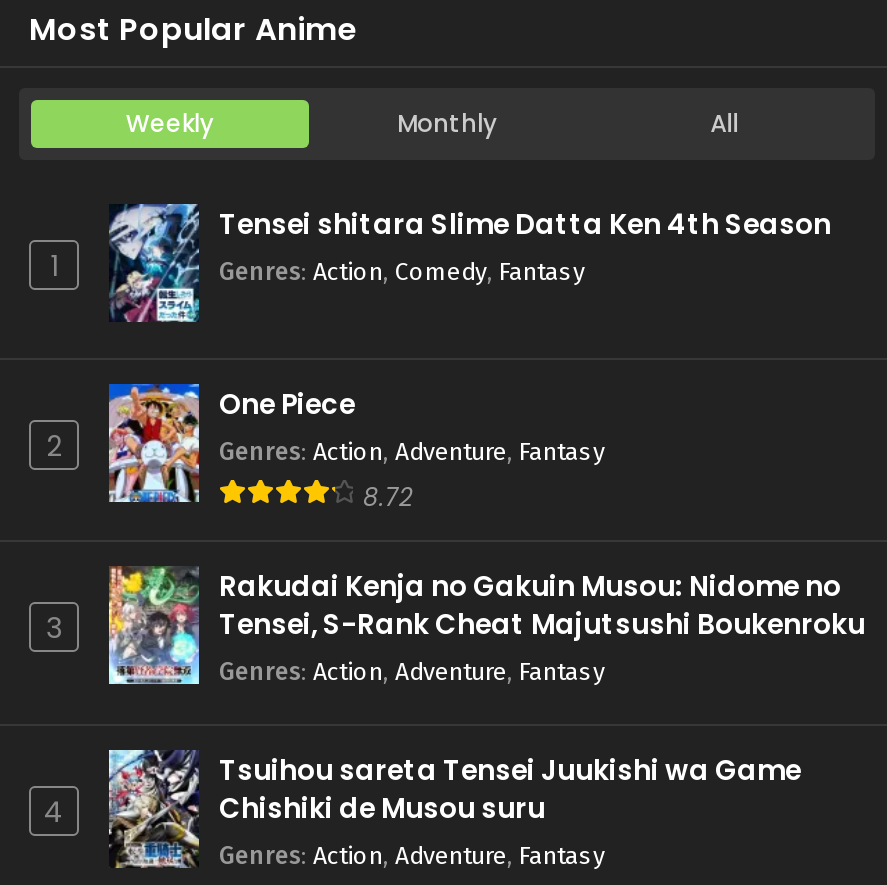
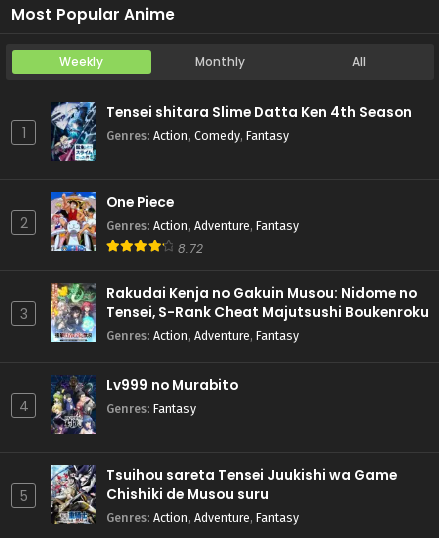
none -> [51,375,238,435] [image] | Lv999 no Murabito | Genres: Fantasy
none -> [19,486,27,506] 5

